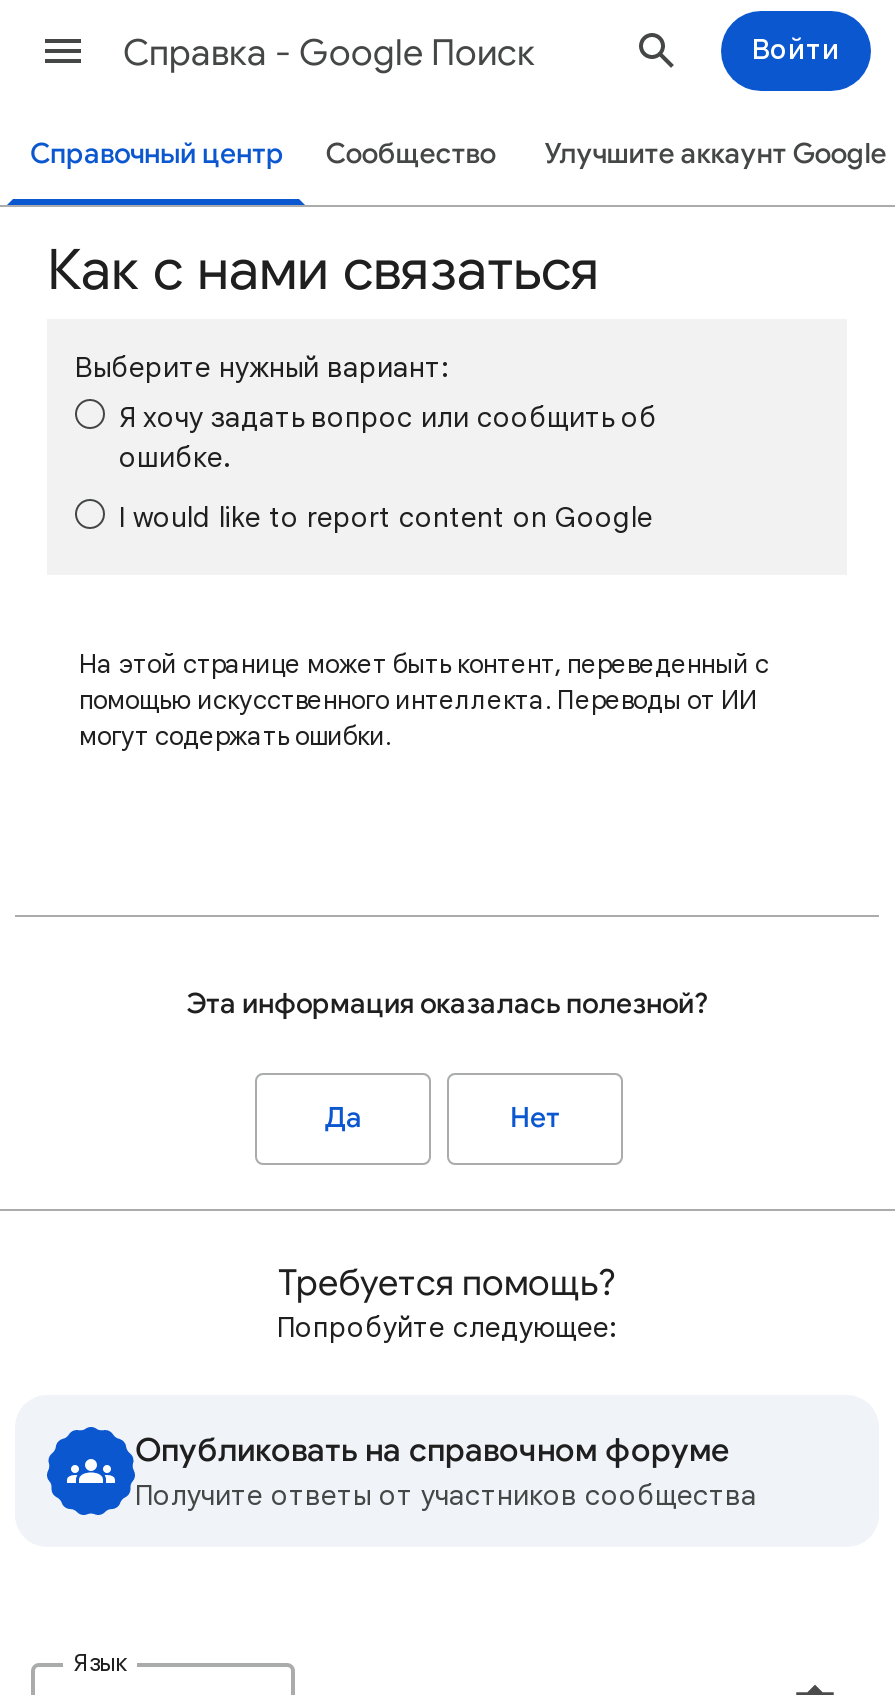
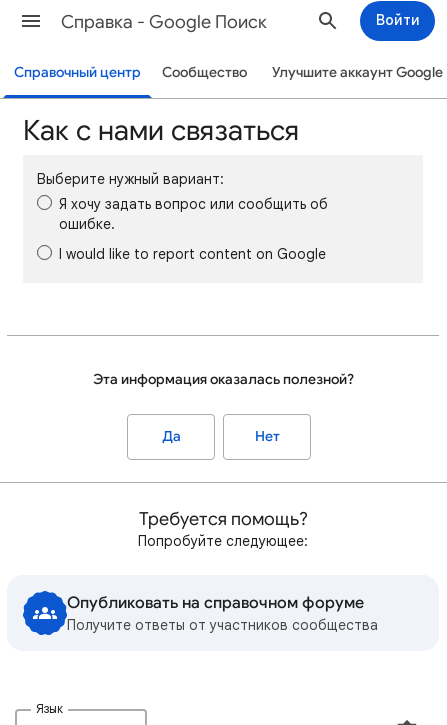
[79,647,769,753] На этой странице может быть контент, переведенный с | помощью искусственного интеллекта. Переводы от ИИ | могут содержать ошибки. -> none

